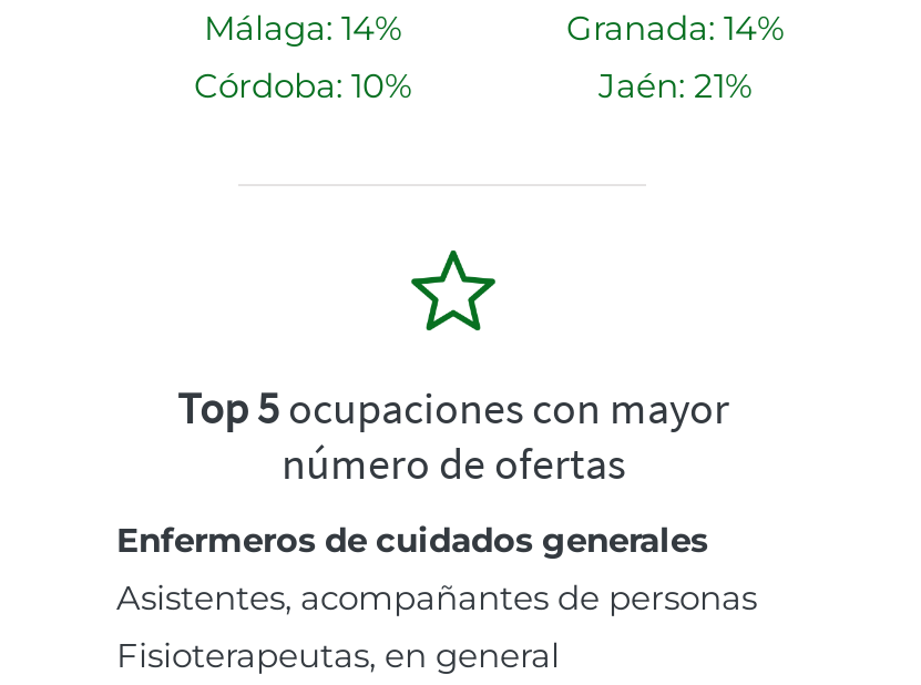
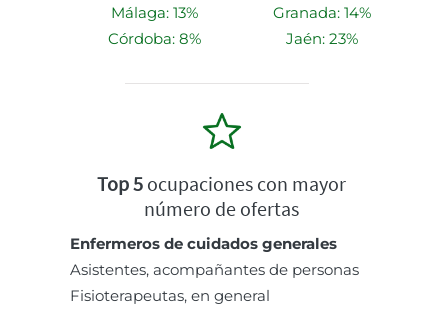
[204,7,401,49] Málaga: 14% -> [110,3,197,22] Málaga: 13%
[194,65,411,107] Córdoba: 10% -> [107,29,200,48] Córdoba: 8%
[598,65,751,107] Jaén: 21% -> [286,29,358,48] Jaén: 23%

